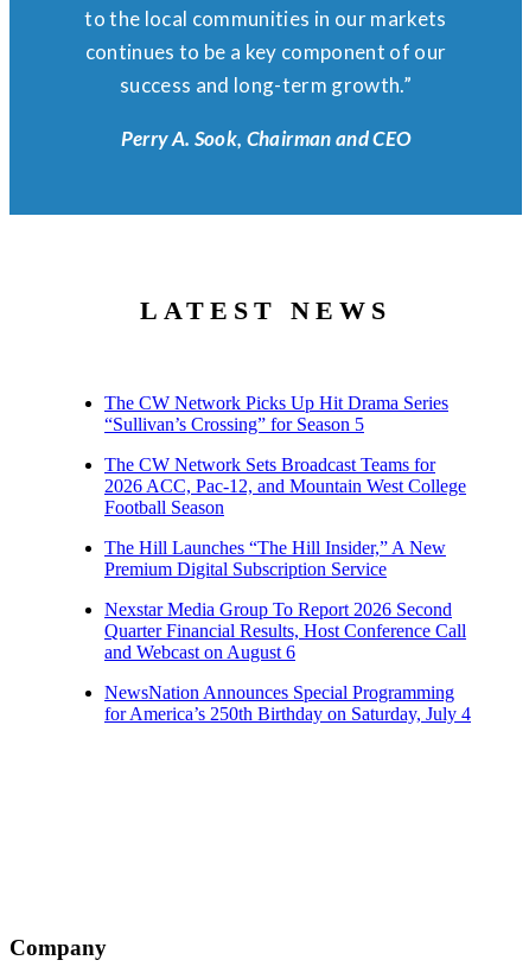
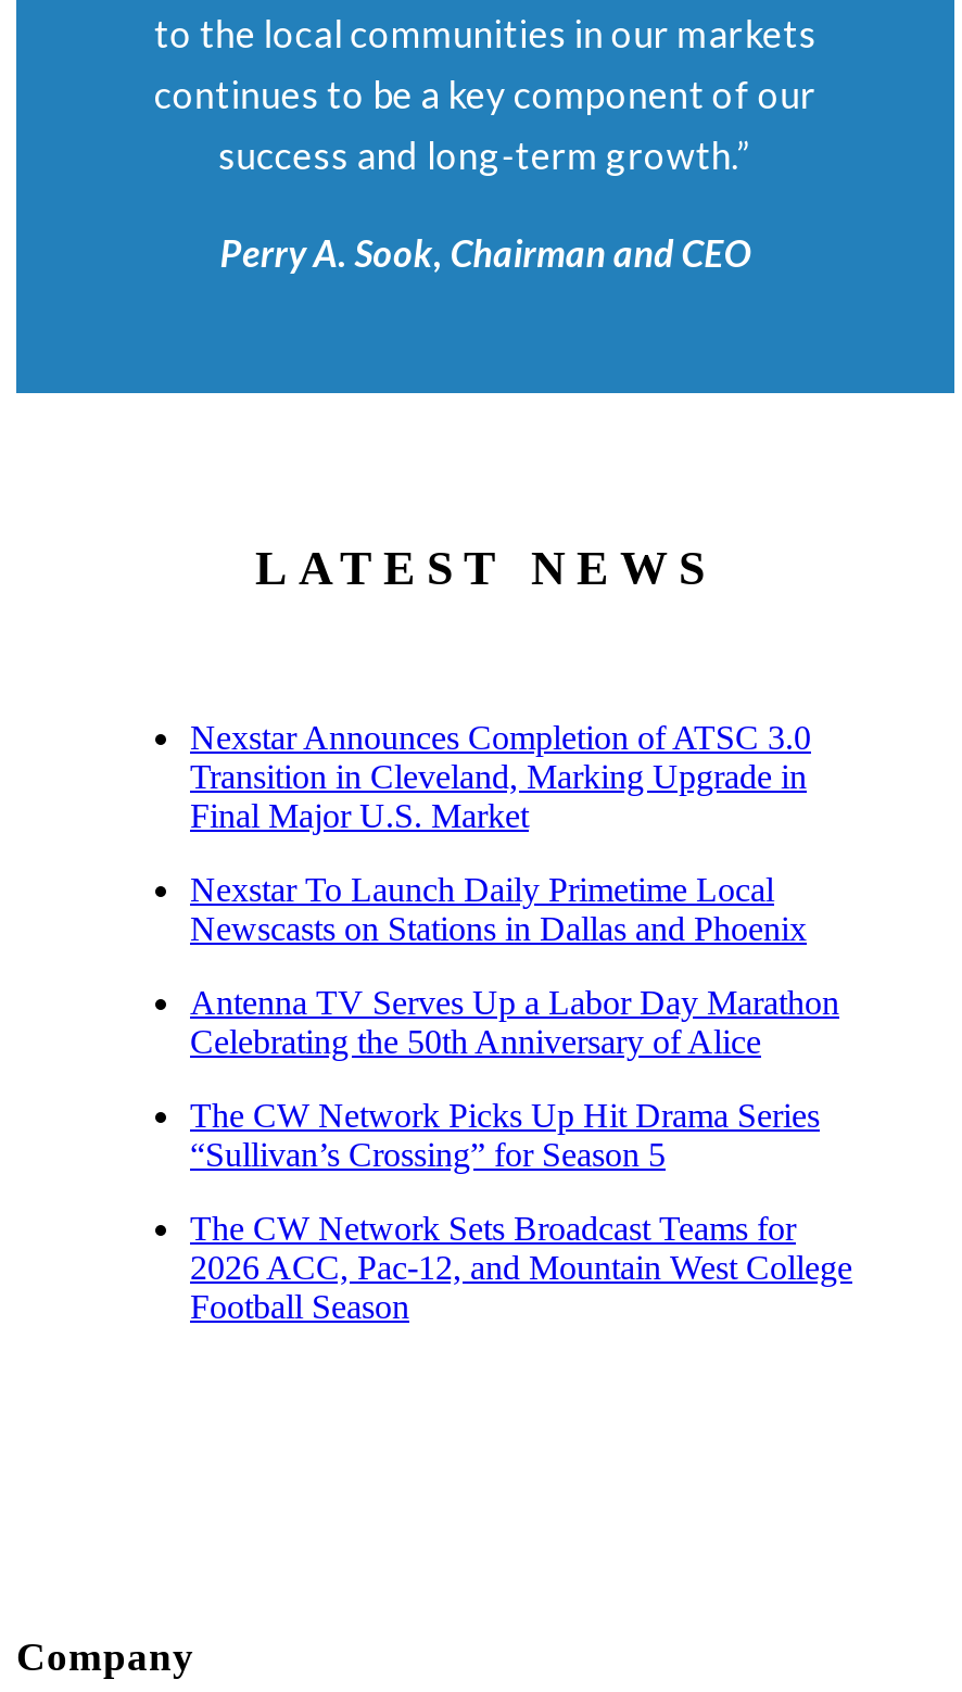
none -> [190,719,839,1060] Nexstar Announces Completion of ATSC 3.0 | Transition in Cleveland, Marking Upgrade in | Final Major U.S. Market | Nexstar To Launch Daily Primetime Local | Newscasts on Stations in Dallas and Phoenix | Antenna TV Serves Up a Labor Day Marathon | Celebrating the 50th Anniversary of Alice
moved [104,393,466,517] -> [190,1097,852,1325]: The CW Network Picks Up Hit Drama Series | “Sullivan’s Crossing” for Season 5 | The CW Network Sets Broadcast Teams for | 2026 ACC, Pac-12, and Mountain West College | Football Season
[104,538,471,724] The Hill Launches “The Hill Insider,” A New | Premium Digital Subscription Service | Nexstar Media Group To Report 2026 Second | Quarter Financial Results, Host Conference Call | and Webcast on August 6 | NewsNation Announces Special Programming | for America’s 250th Birthday on Saturday, July 4 -> none

